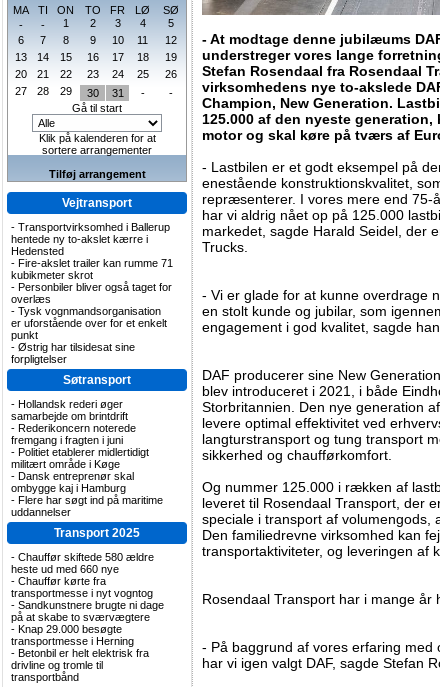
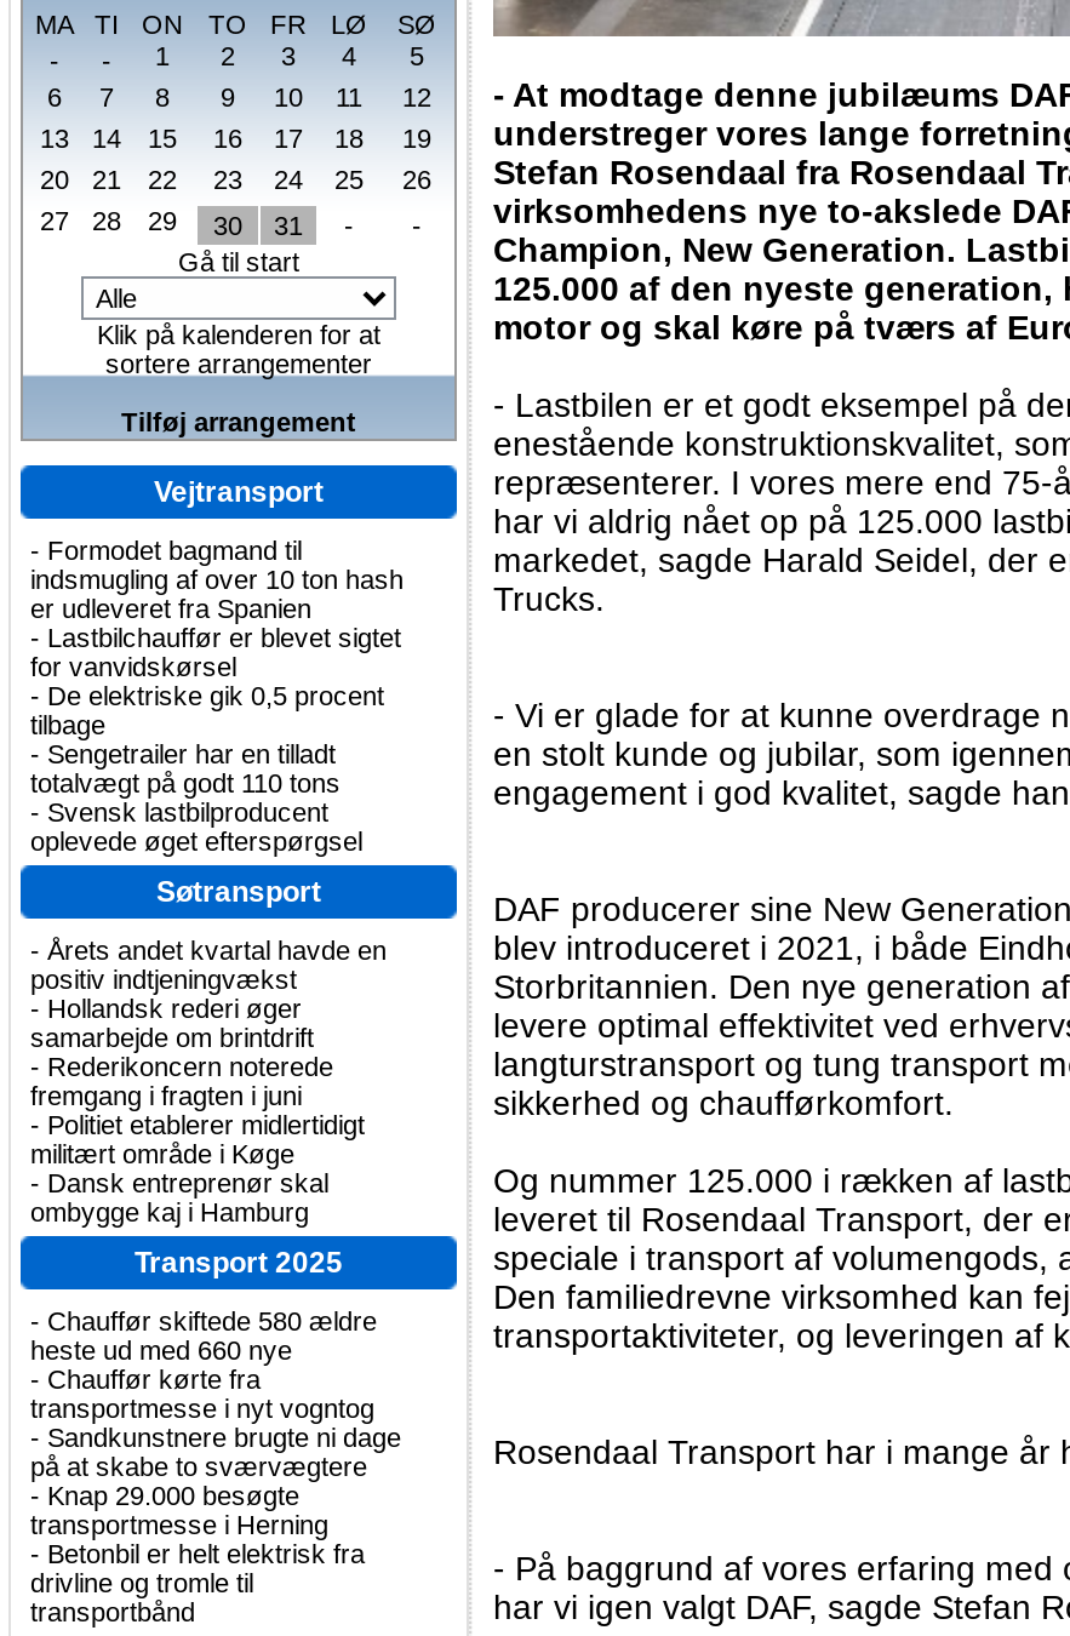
[11,221,173,365] - Transportvirksomhed i Ballerup | hentede ny to-akslet kærre i | Hedensted | - Fire-akslet trailer kan rumme 71 | kubikmeter skrot | - Personbiler bliver også taget for | overlæs | - Tysk vognmandsorganisation | er uforstående over for et enkelt | punkt | - Østrig har tilsidesat sine | forpligtelser -> [30,536,404,856] - Formodet bagmand til | indsmugling af over 10 ton hash | er udleveret fra Spanien | - Lastbilchauffør er blevet sigtet | for vanvidskørsel | - De elektriske gik 0,5 procent | tilbage | - Sengetrailer har en tilladt | totalvægt på godt 110 tons | - Svensk lastbilproducent | oplevede øget efterspørgsel
none -> [30,936,387,994] - Årets andet kvartal havde en | positiv indtjeningvækst
[11,494,163,518] - Flere har søgt ind på maritime | uddannelser -> none

